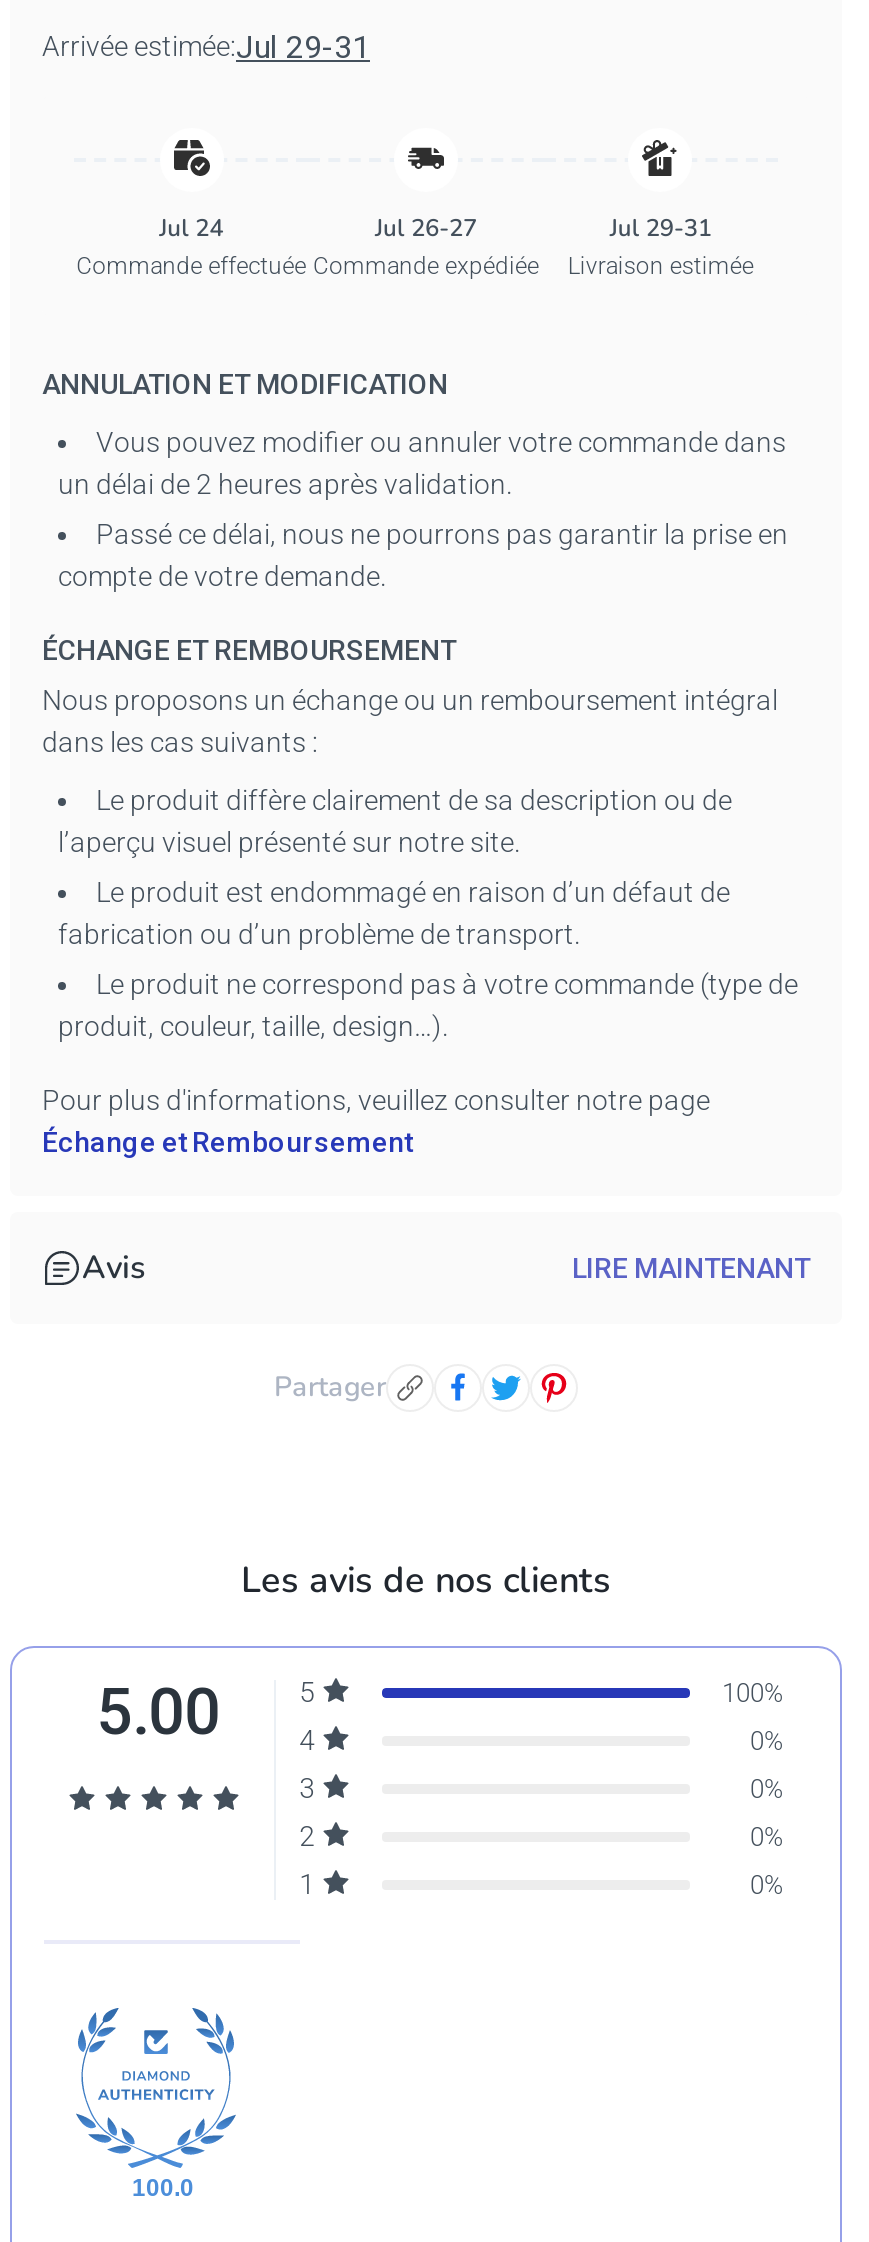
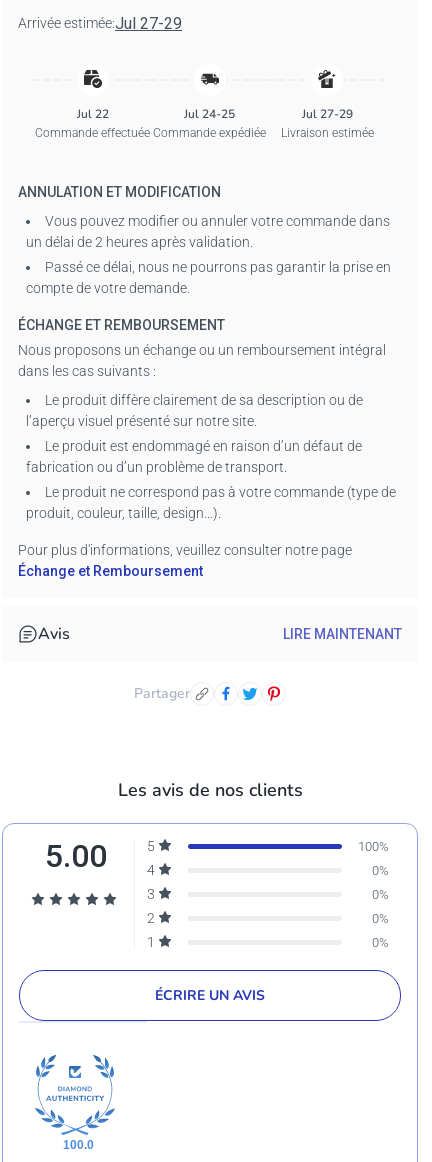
[42,27,370,65] Arrivée estimée:Jul 29-31 -> [18,14,182,33] Arrivée estimée:Jul 27-29
[159,211,223,243] Jul 24 -> [77,106,109,122] Jul 22
[375,211,477,243] Jul 26-27 -> [184,106,235,122] Jul 24-25
[610,211,712,243] Jul 29-31 -> [302,106,353,122] Jul 27-29
none -> [155,986,265,1005] ÉCRIRE UN AVIS

